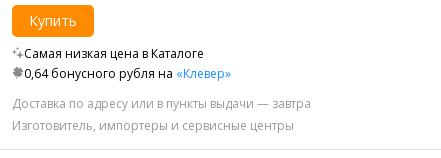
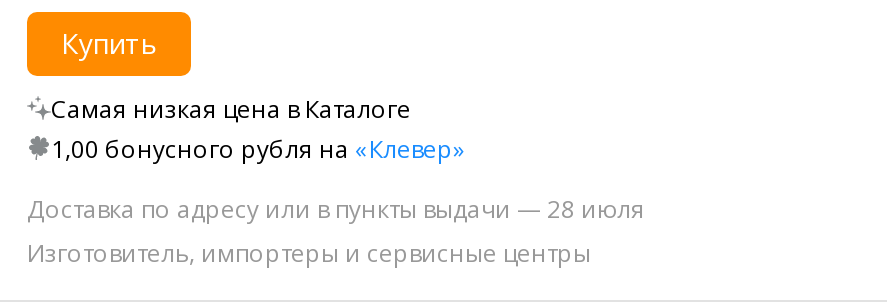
[24,65,231,82] 0,64 бонусного рубля на «Клевер» -> [51,132,465,166] 1,00 бонусного рубля на «Клевер»
[12,95,311,112] Доставка по адресу или в пункты выдачи — завтра -> [27,192,645,226] Доставка по адресу или в пункты выдачи — 28 июля

